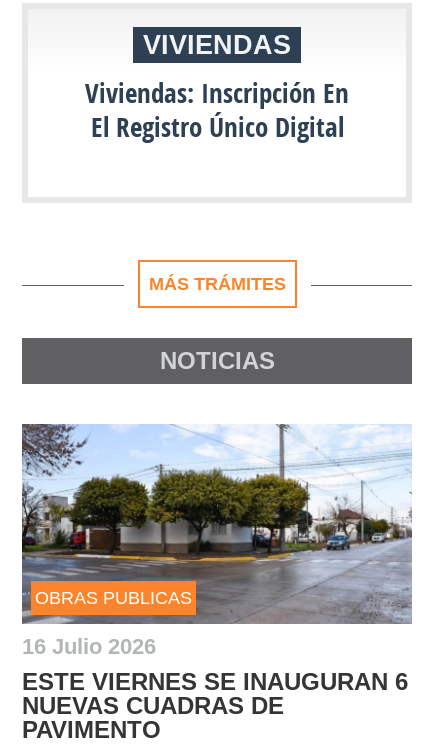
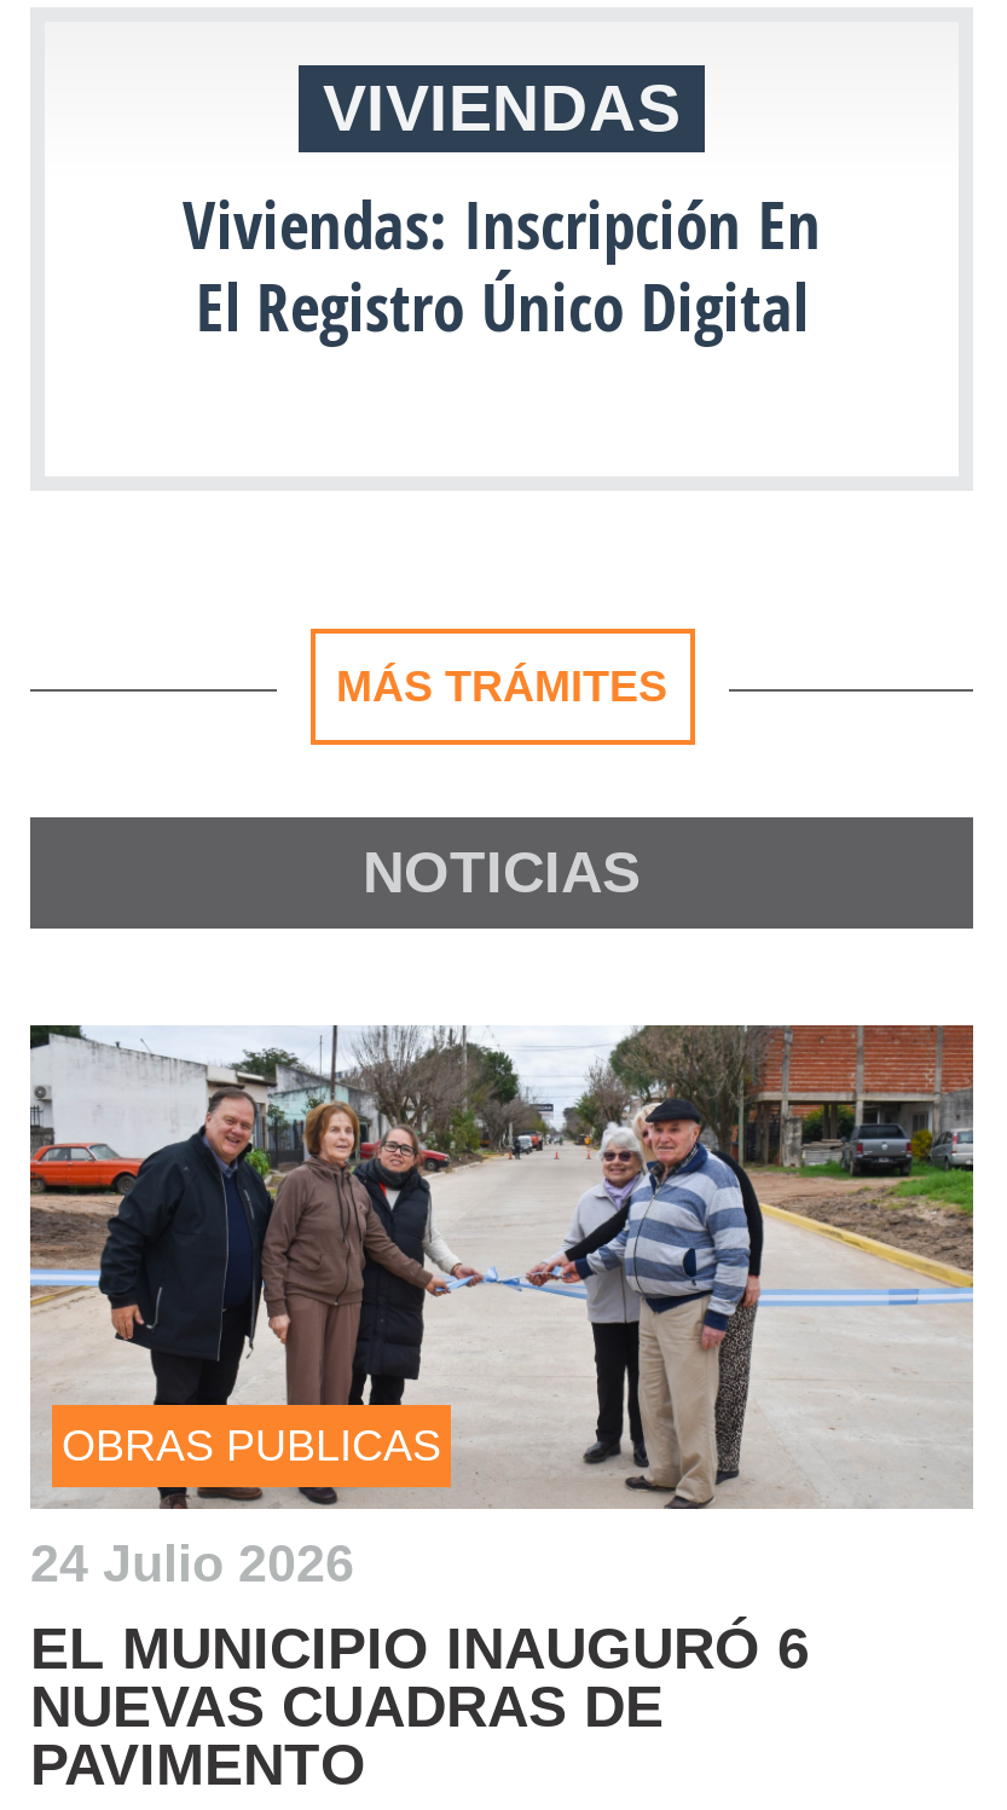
[21,423,413,695] [image] | 16 Julio 2026 | ESTE VIERNES SE INAUGURAN 6 -> [28,1023,976,1682] [image] | 24 Julio 2026 | EL MUNICIPIO INAUGURÓ 6

